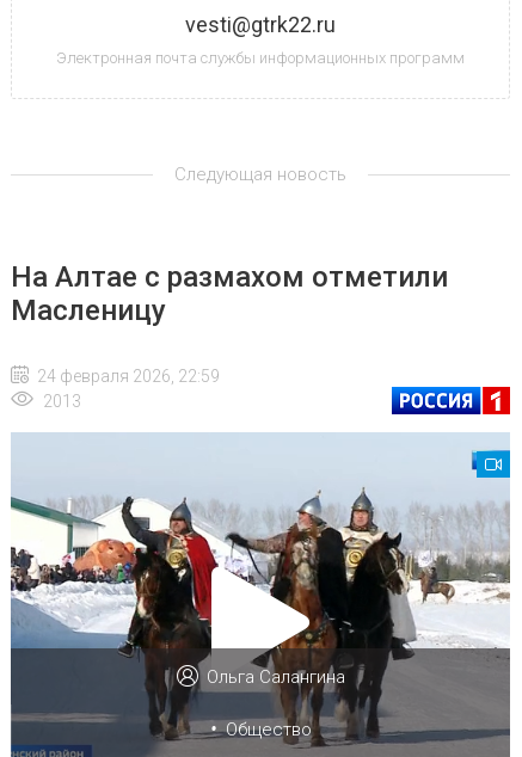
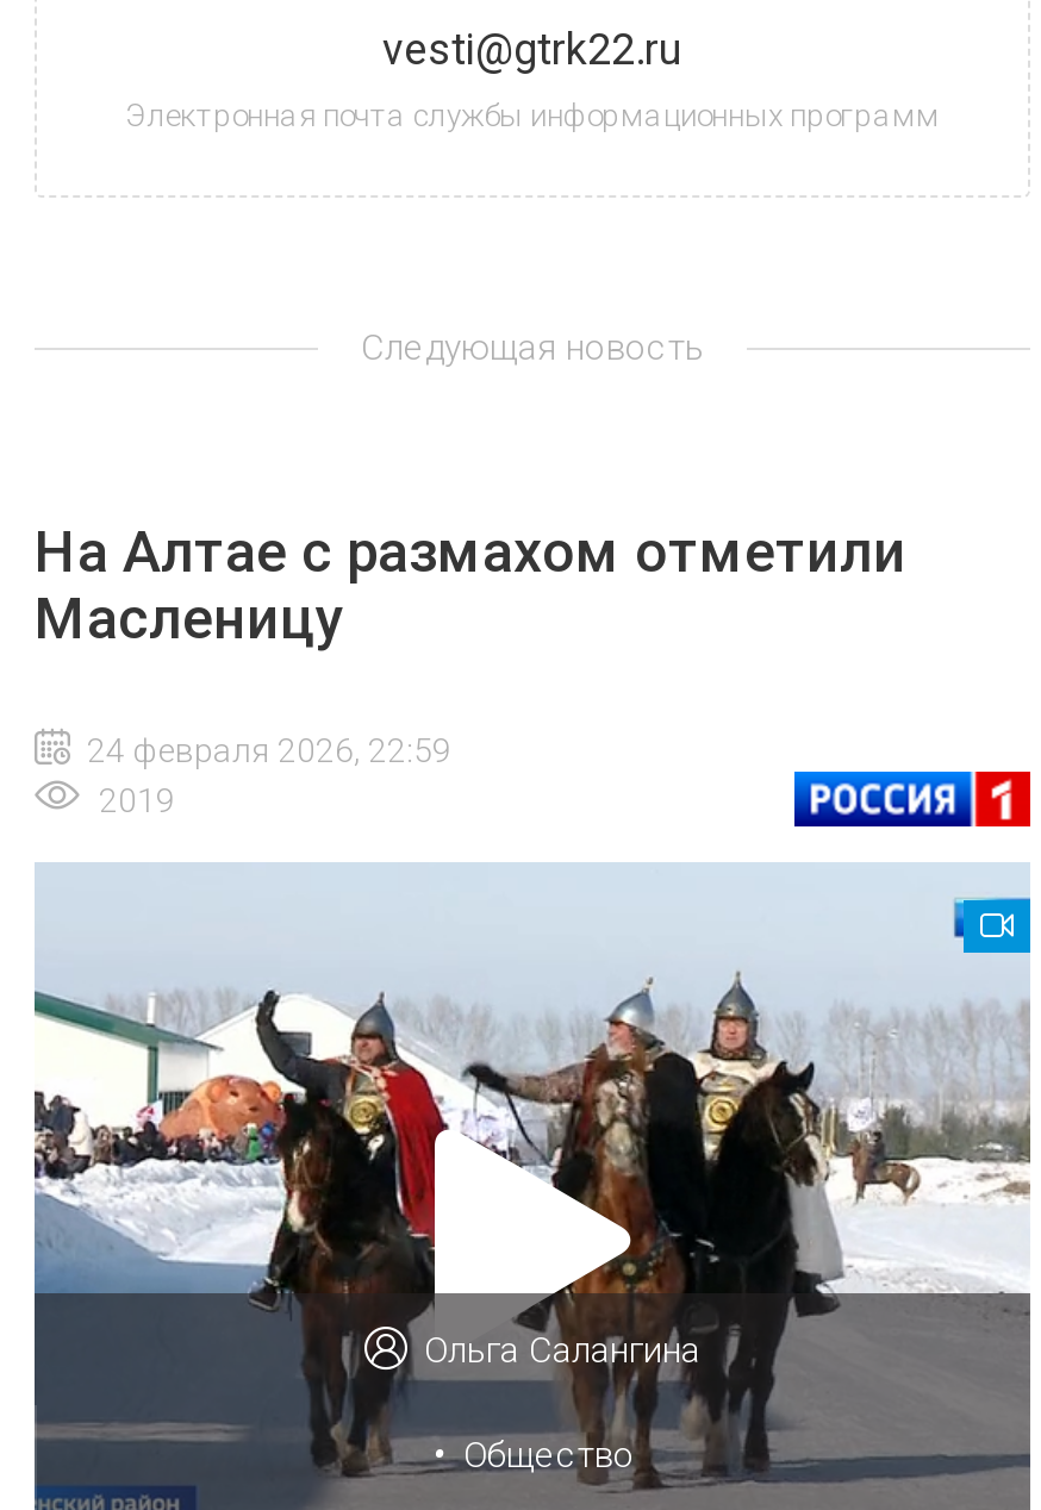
[39,392,81,411] 2013 -> [92,781,175,819] 2019

